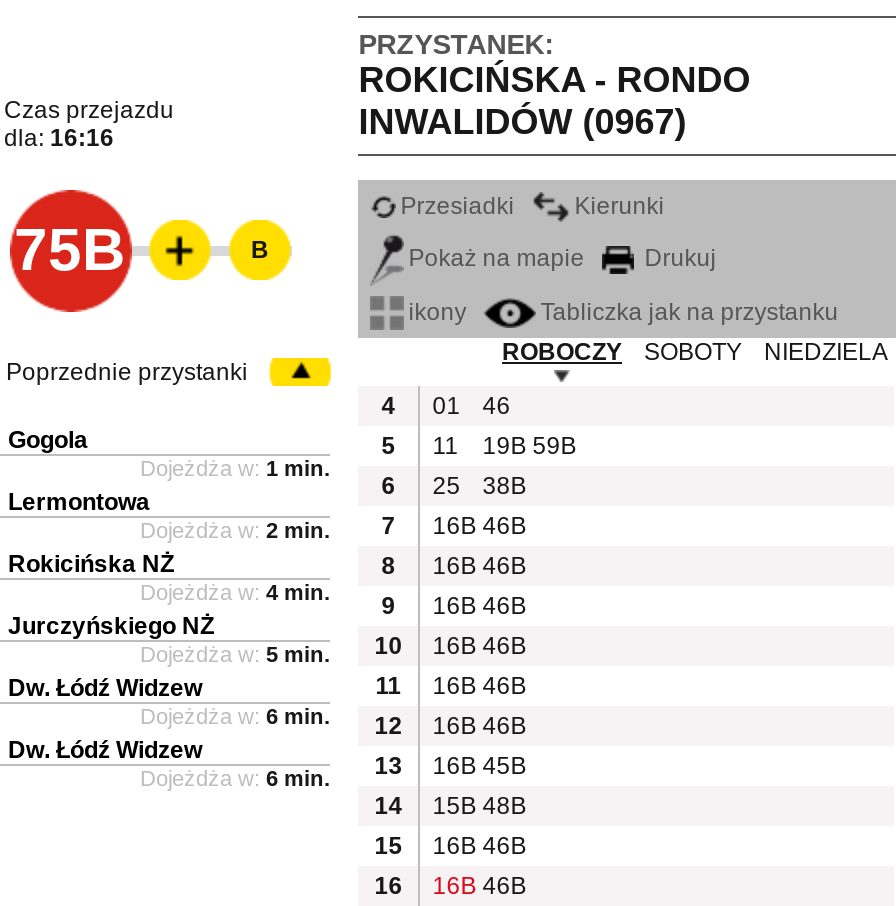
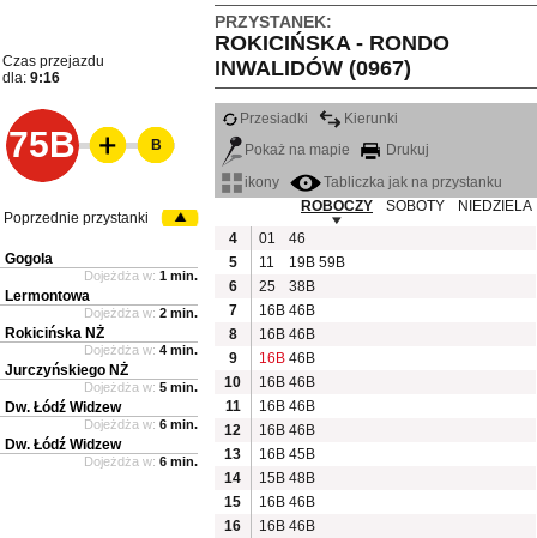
[4,124,114,152] dla: 16:16 -> [2,70,60,86] dla: 9:16

